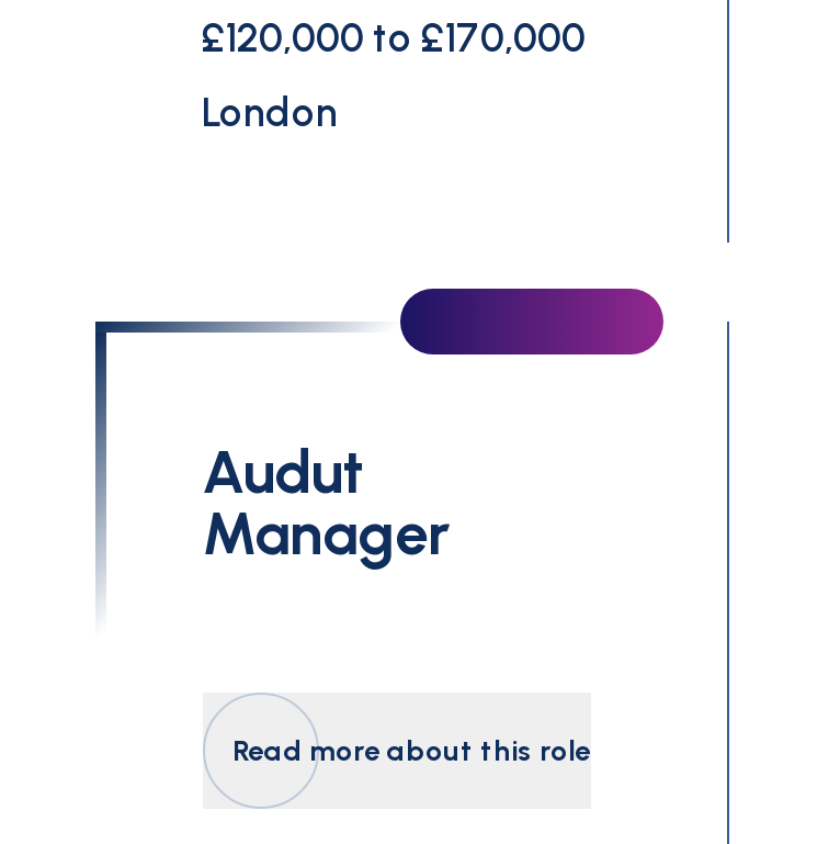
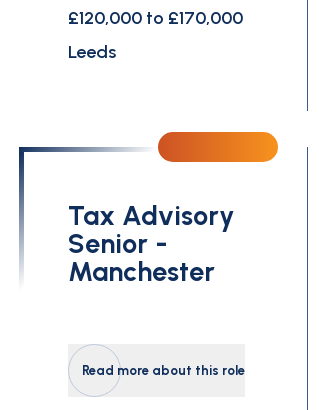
[202,90,338,138] London -> [67,41,115,63] Leeds
[202,285,666,570] [image] | Audut | Manager -> [67,131,279,288] [image] | Tax Advisory | Senior - | Manchester

